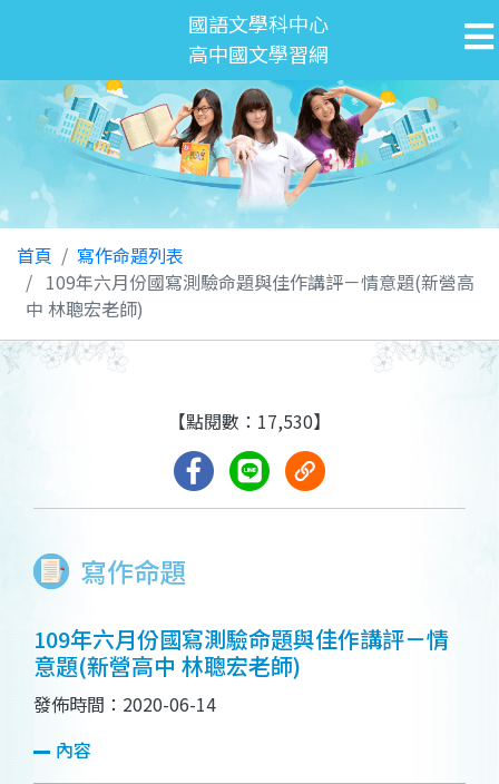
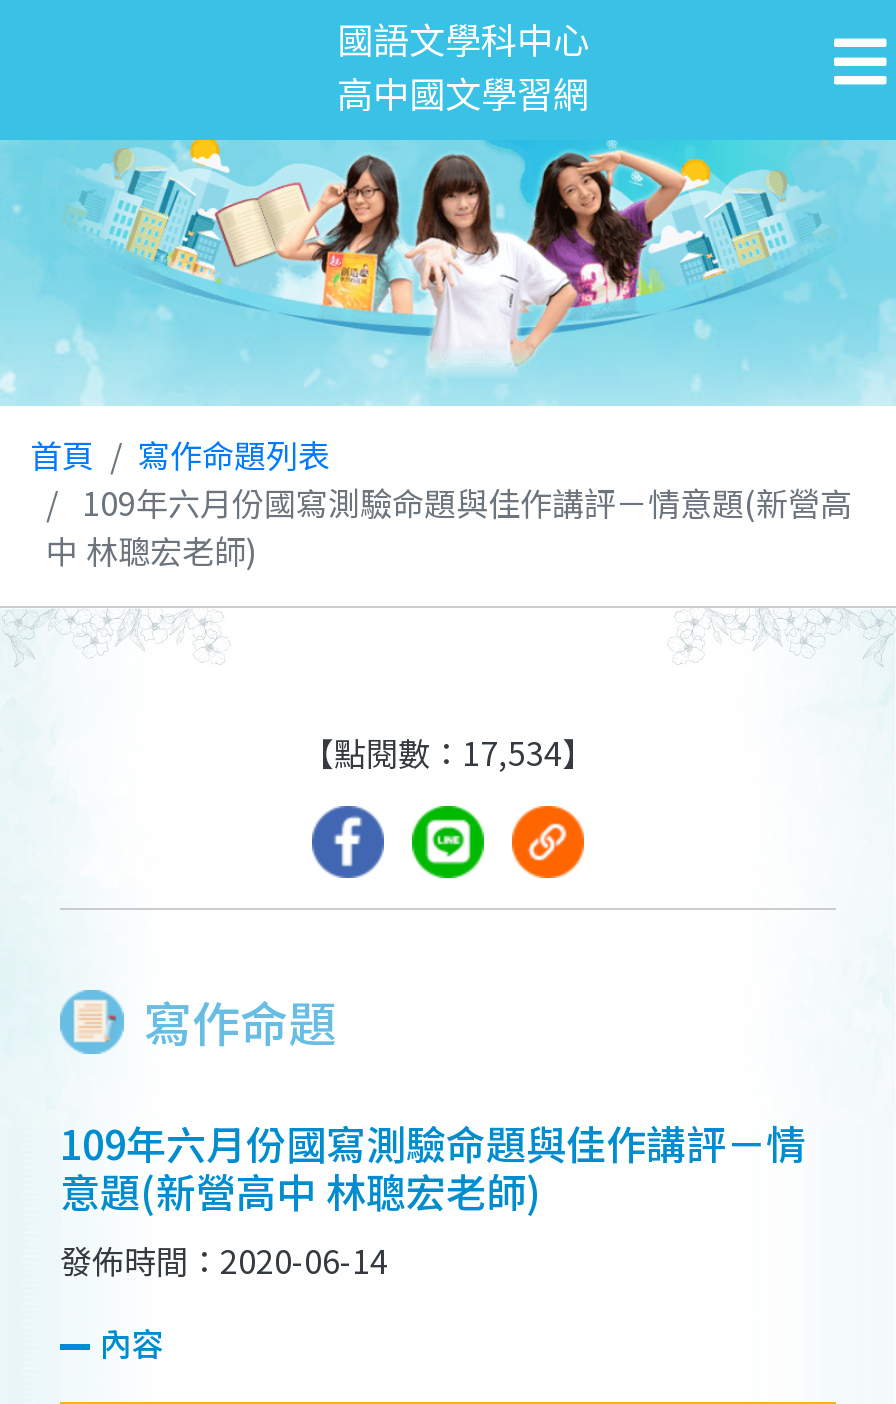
[168,408,331,435] 【點閱數：17,530】 -> [302,729,594,777] 【點閱數：17,534】

